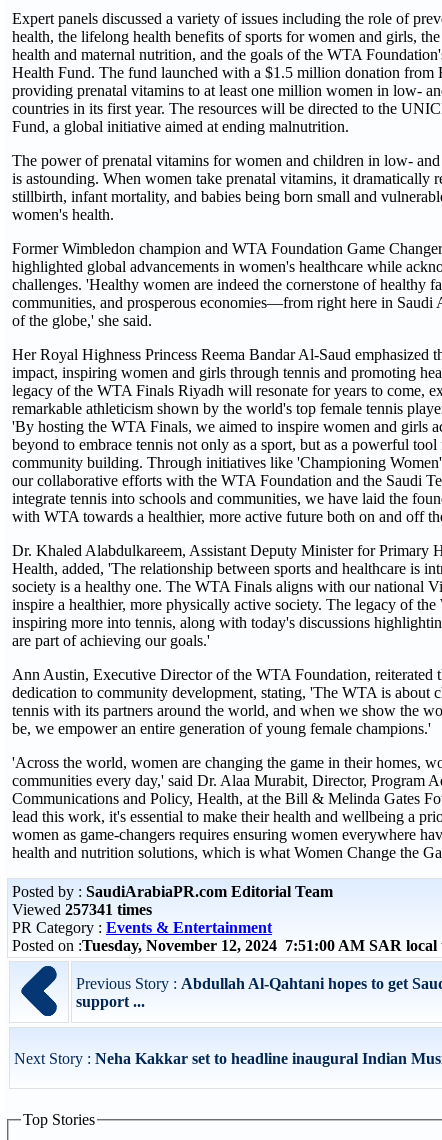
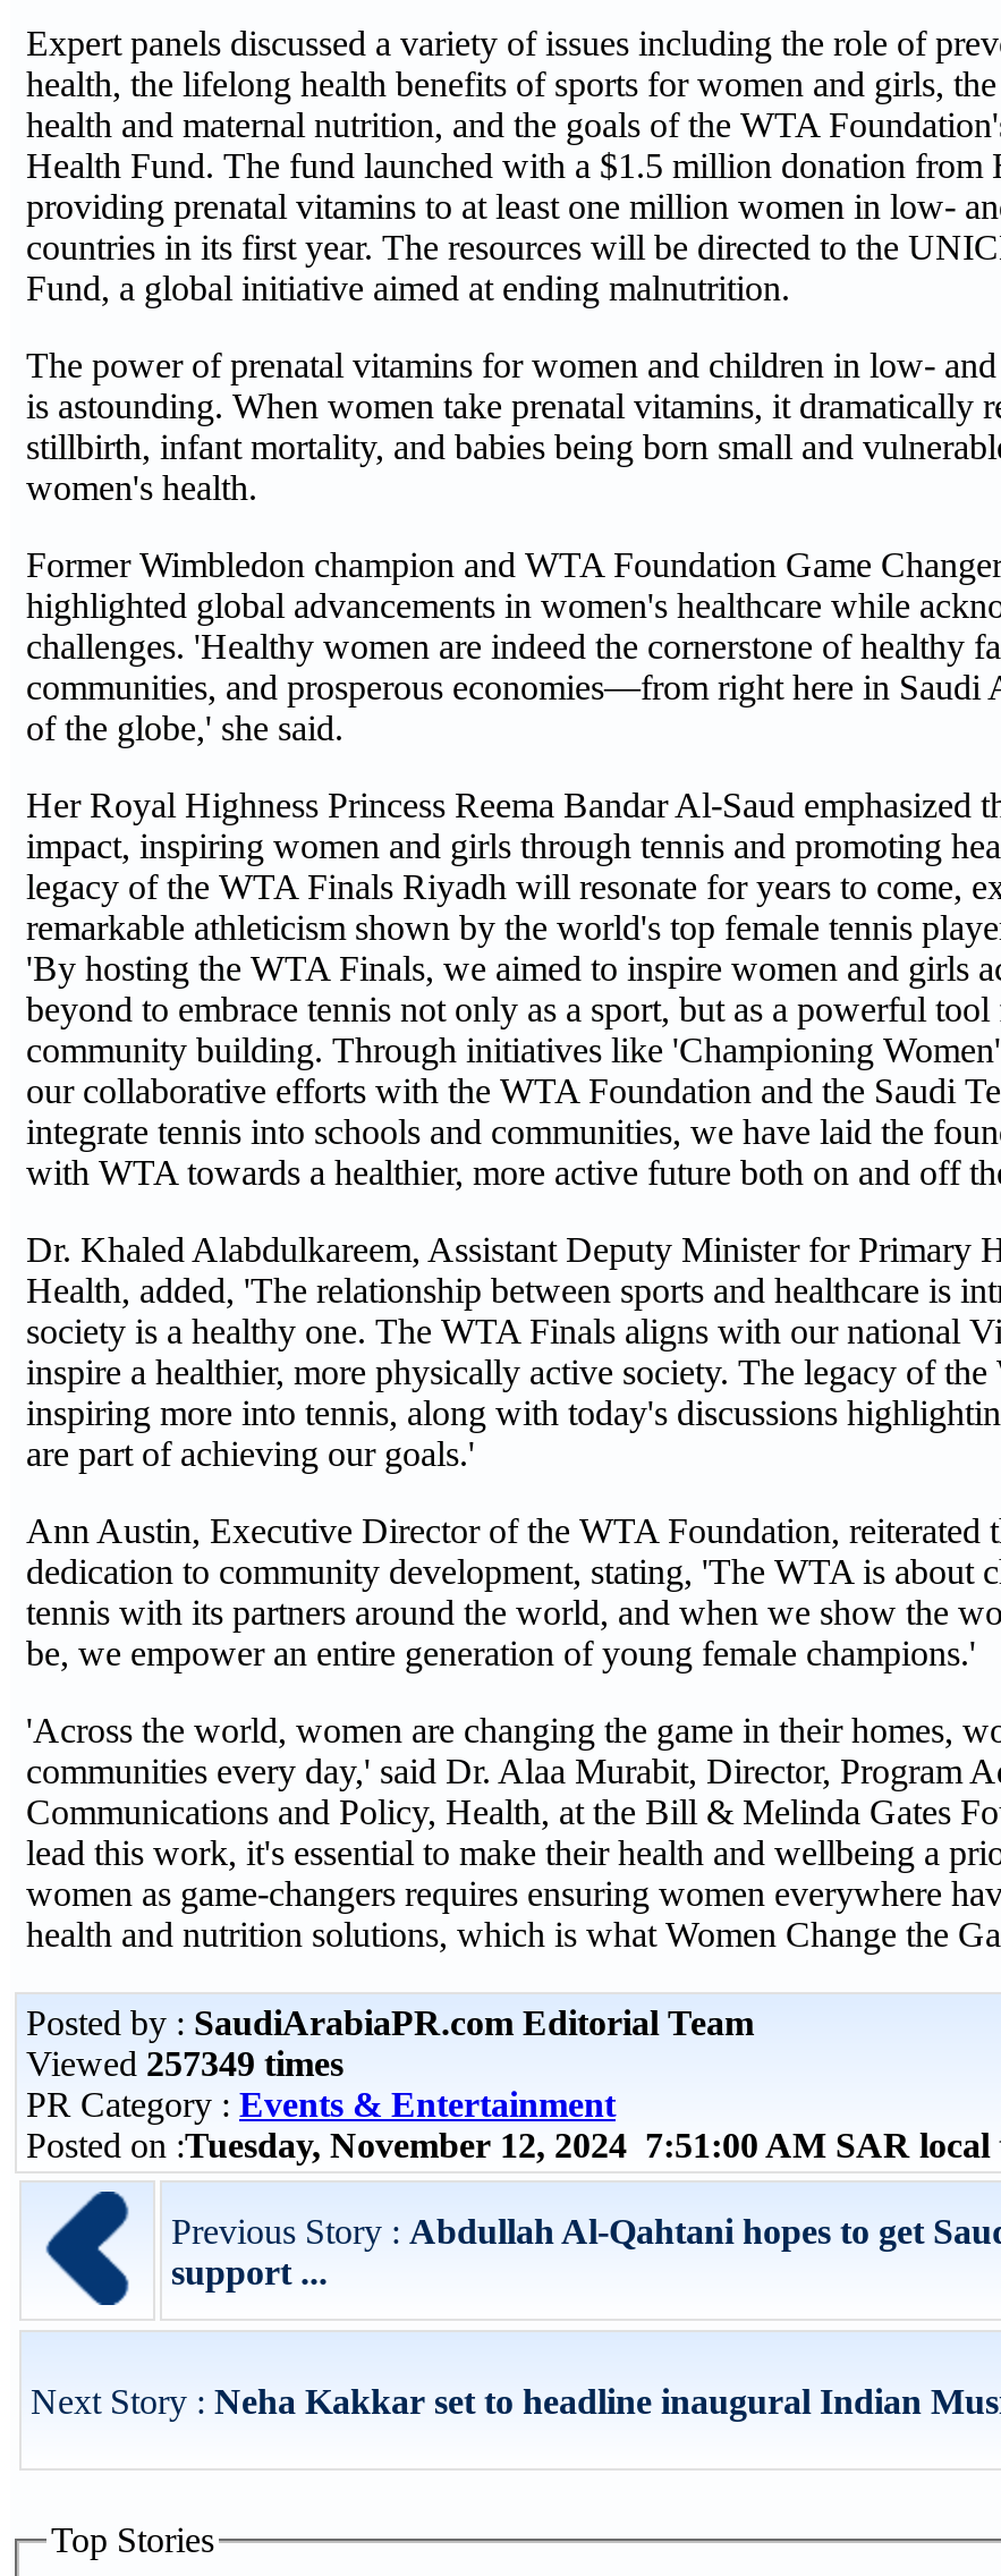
[12,901,152,918] Viewed 257341 times -> [26,2044,343,2083] Viewed 257349 times

